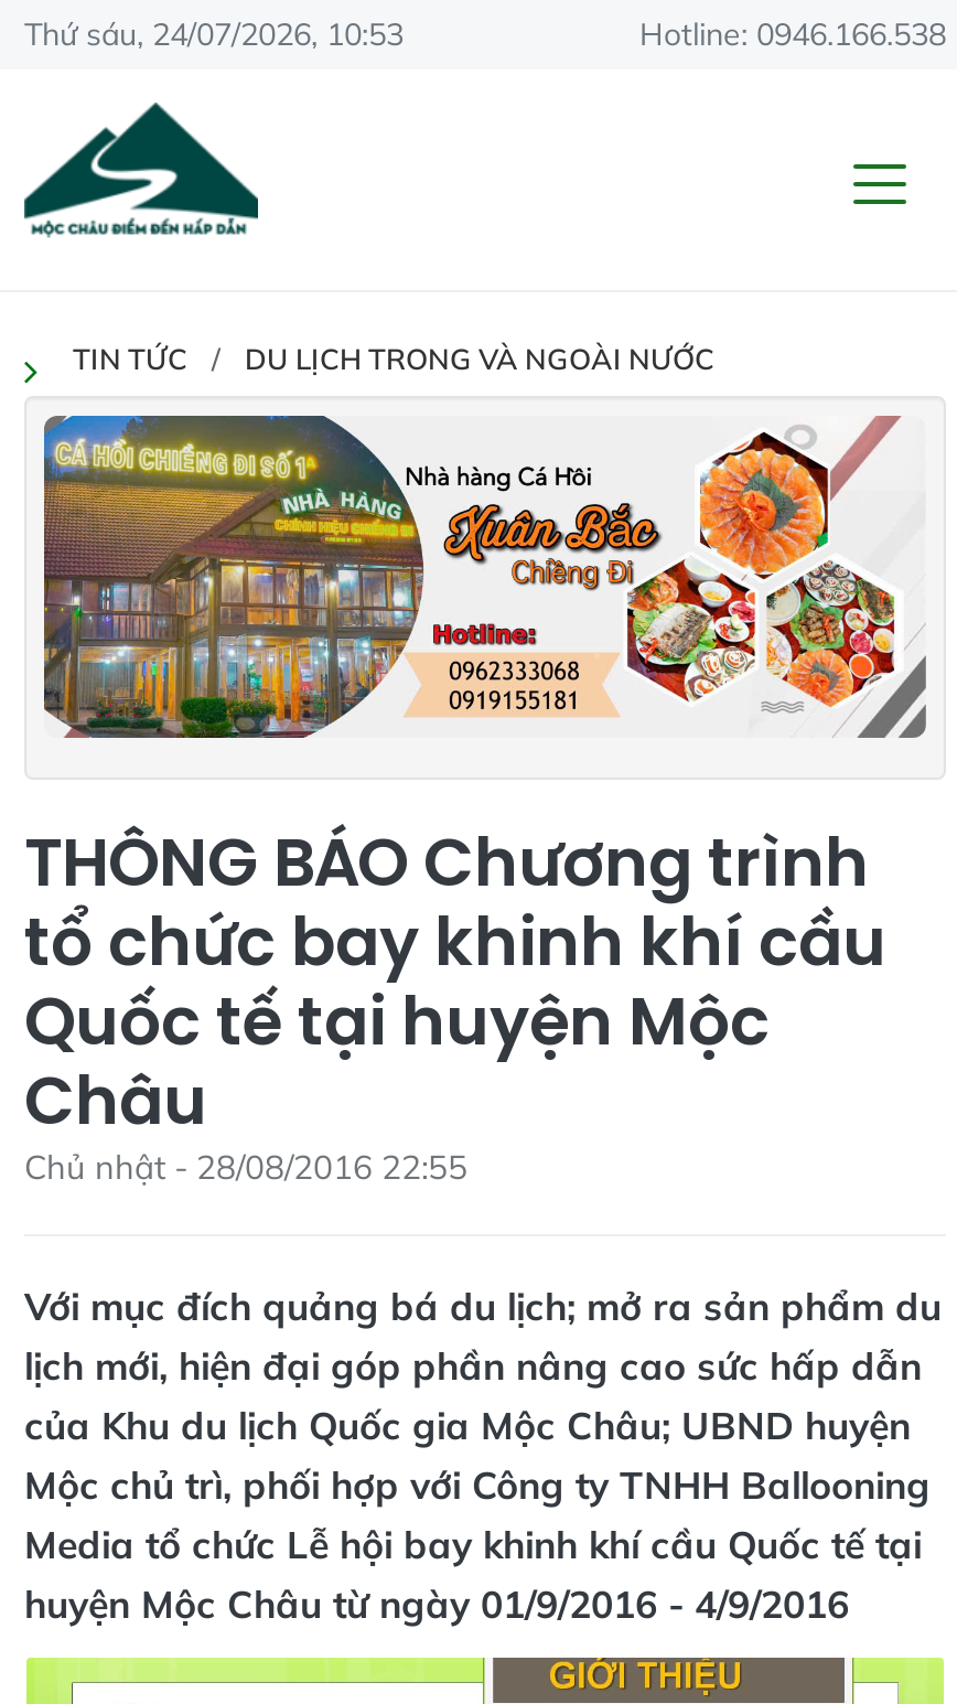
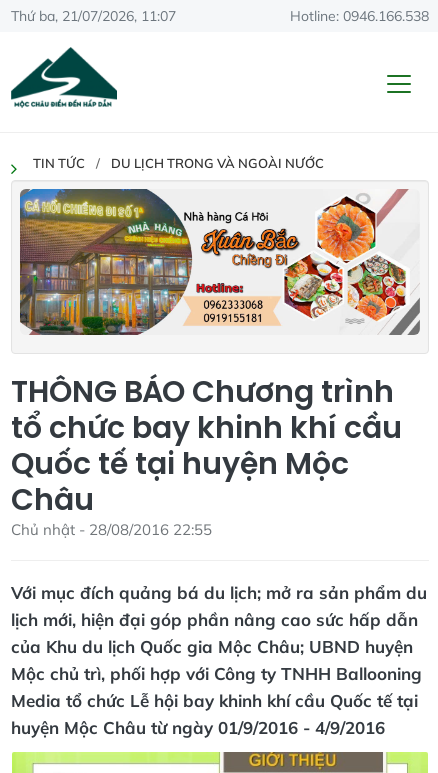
[24,14,404,54] Thứ sáu, 24/07/2026, 10:53 -> [11,7,176,25] Thứ ba, 21/07/2026, 11:07

